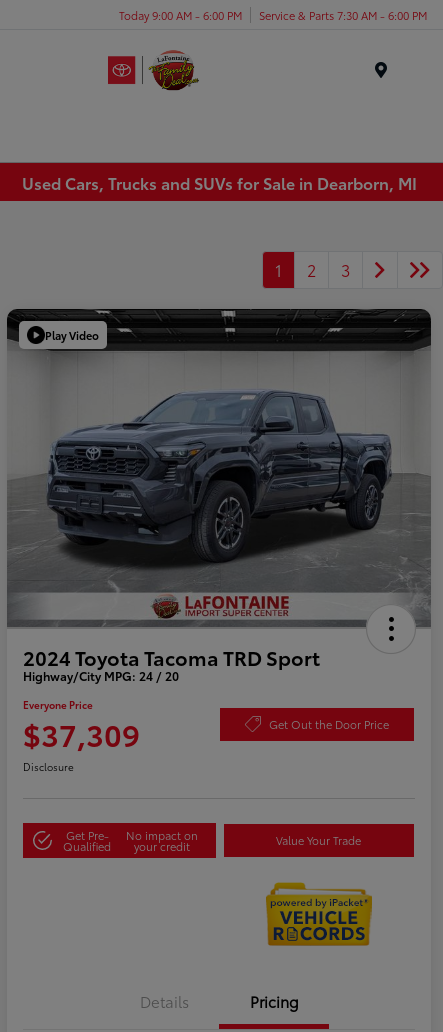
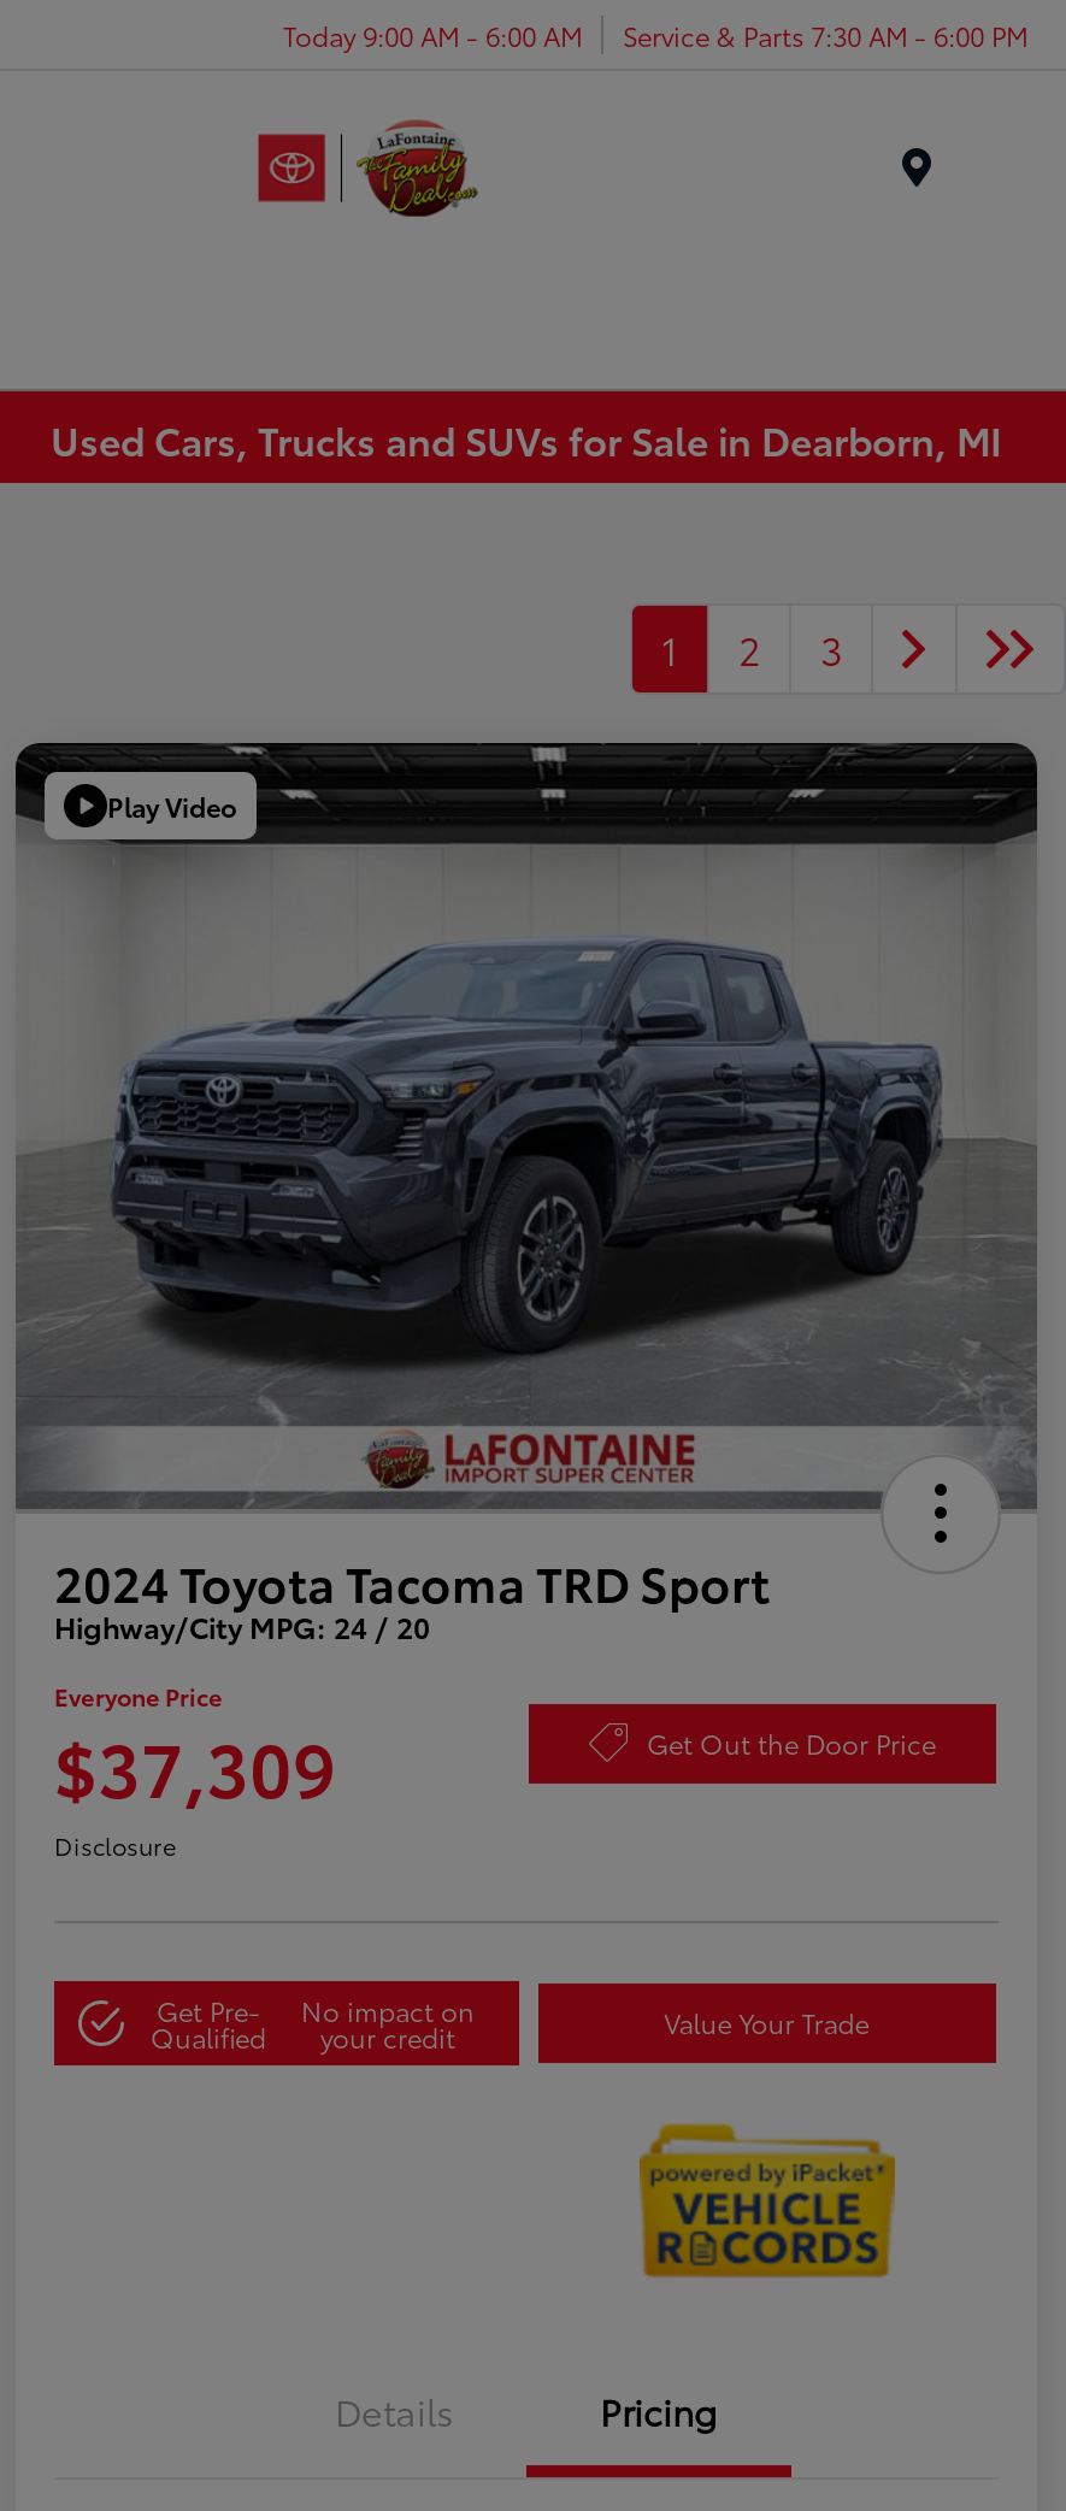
[119,6,427,22] Today 9:00 AM - 6:00 PM Service & Parts 7:30 AM - 6:00 PM -> [283,14,1027,53] Today 9:00 AM - 6:00 AM Service & Parts 7:30 AM - 6:00 PM

